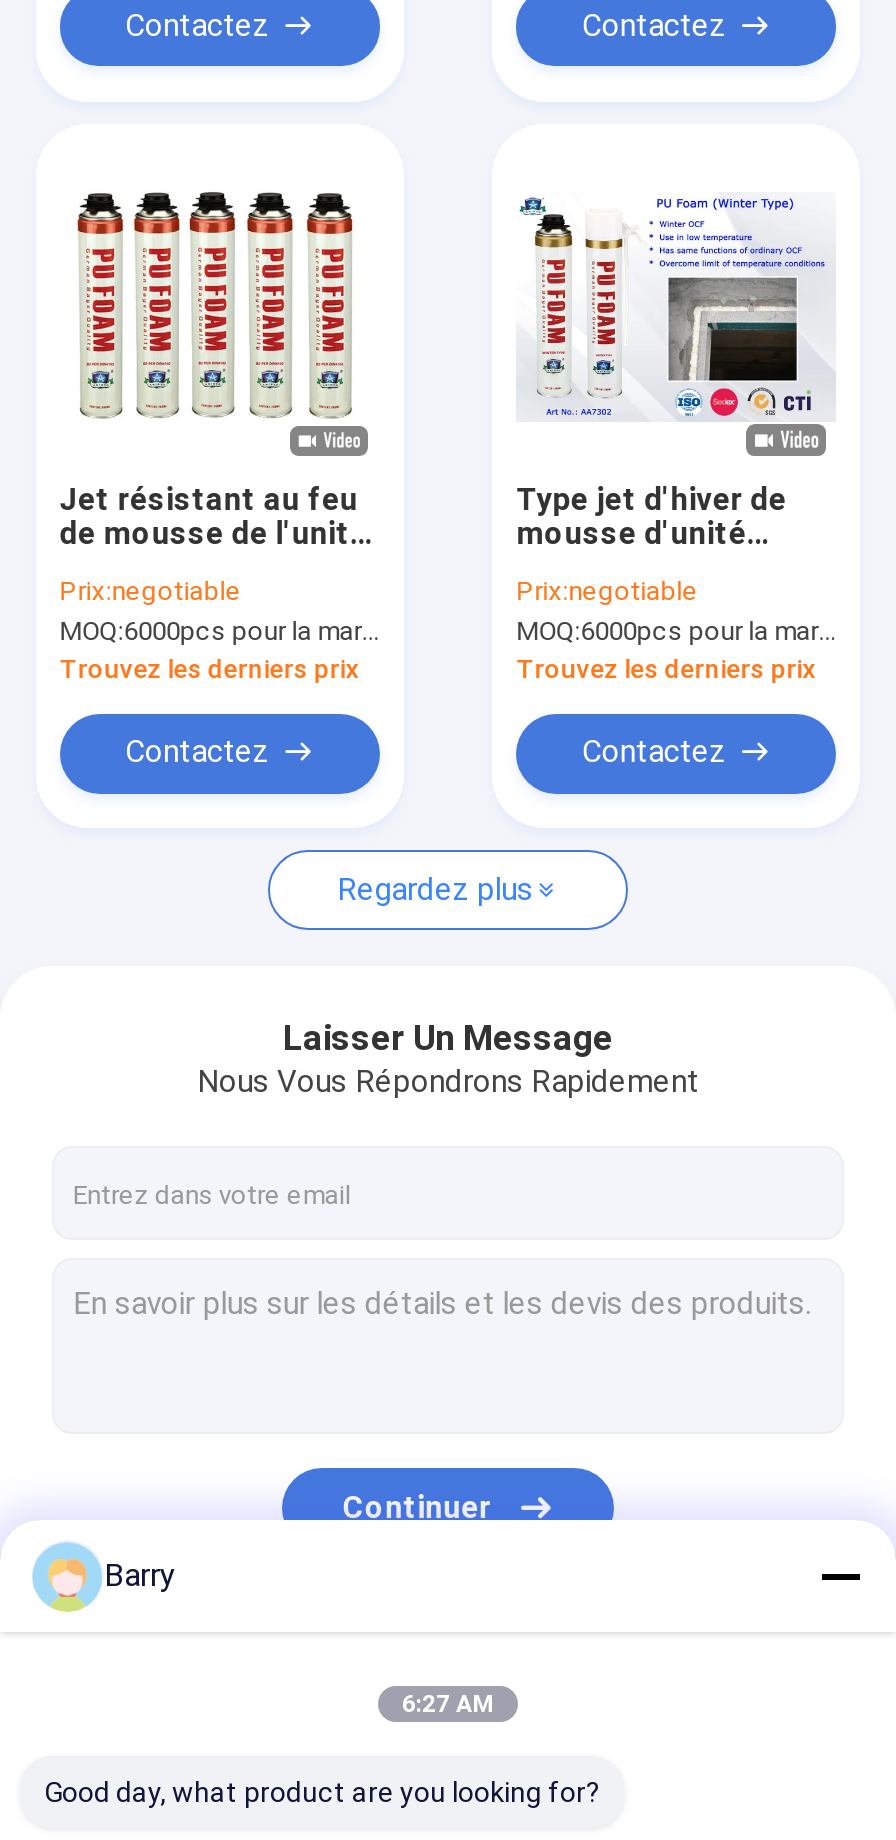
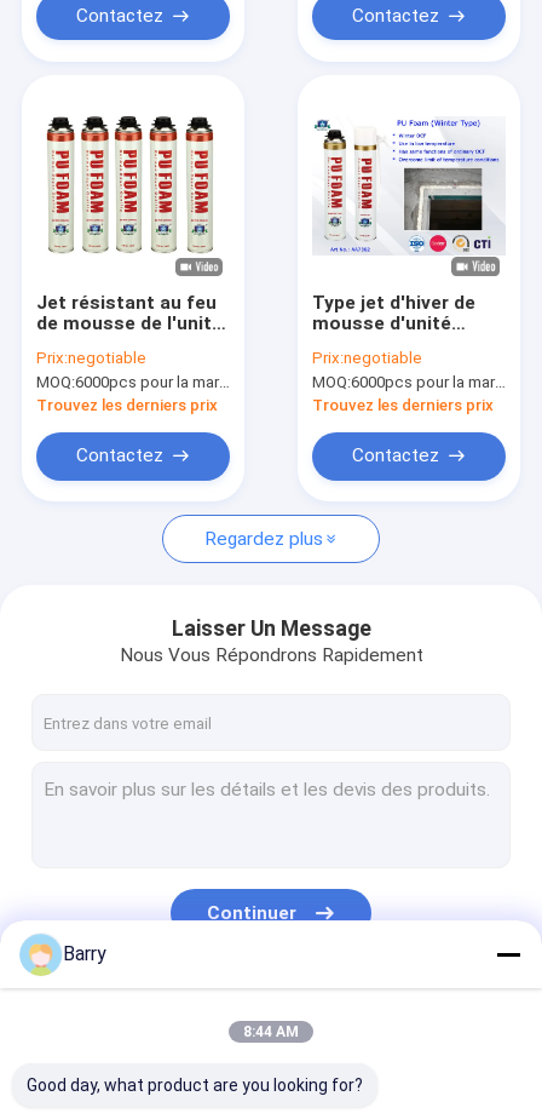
[402,1690,494,1718] 6:27 AM -> [243,1023,299,1040] 8:44 AM

